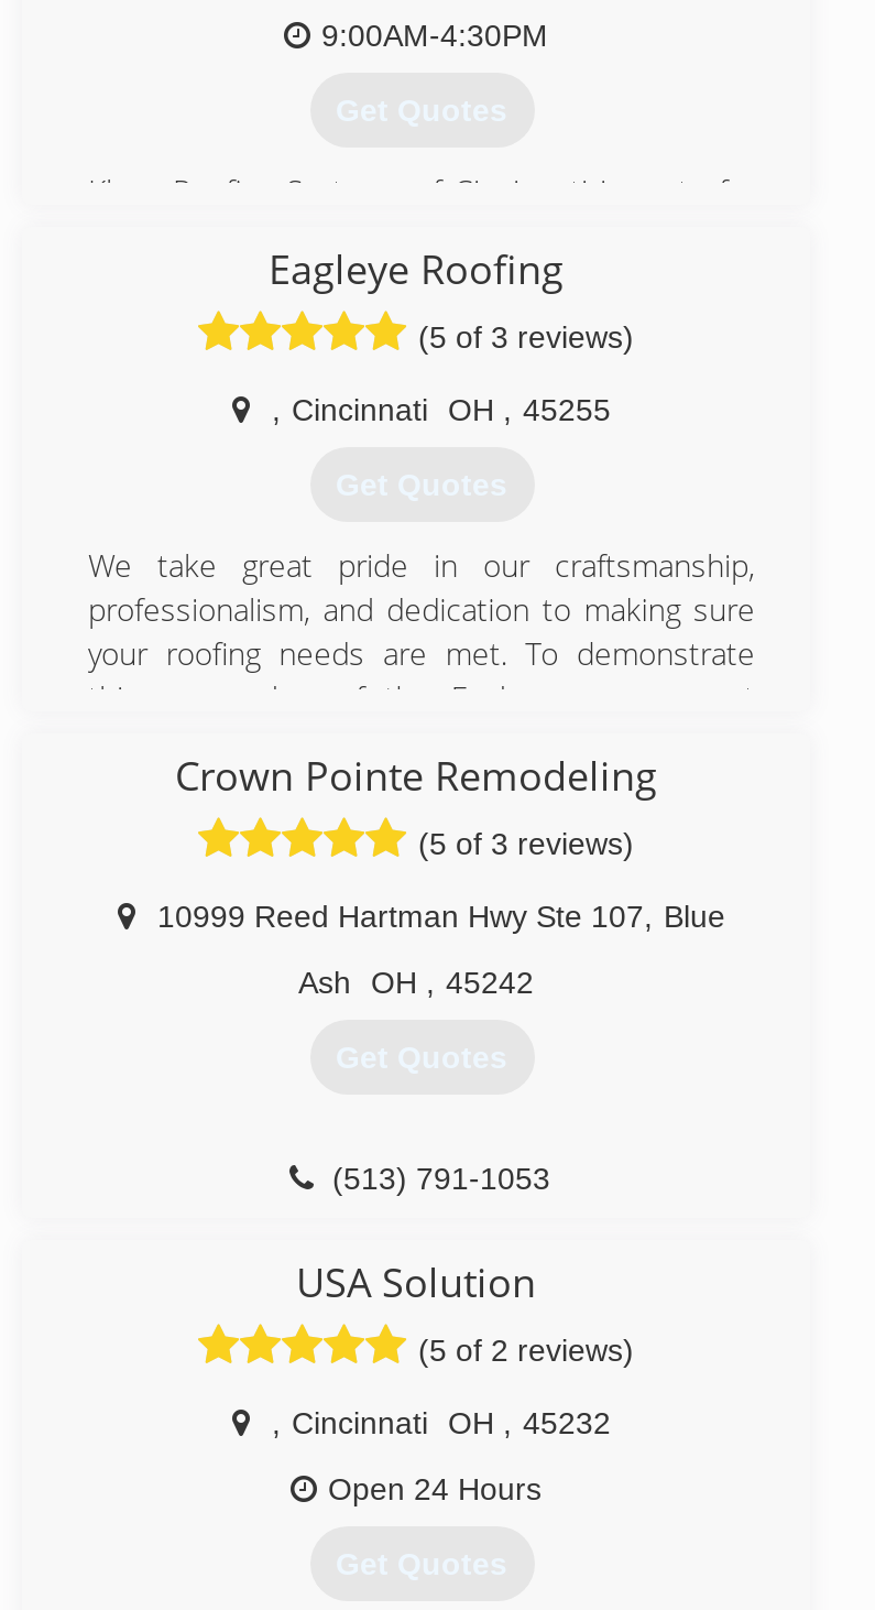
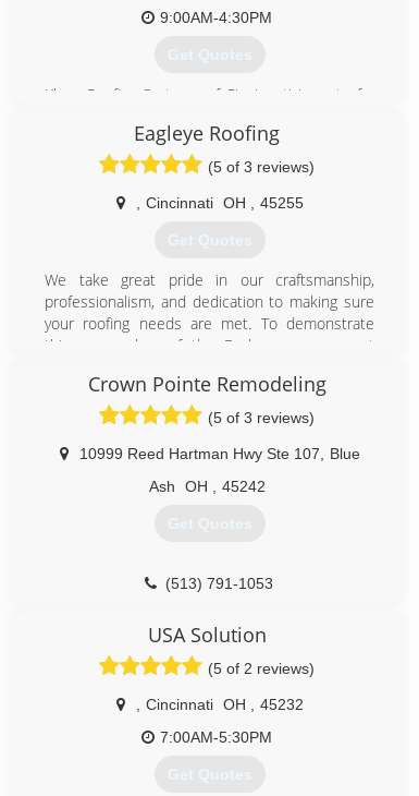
[328,1471,542,1506] Open 24 Hours -> [160,728,272,746] 7:00AM-5:30PM

